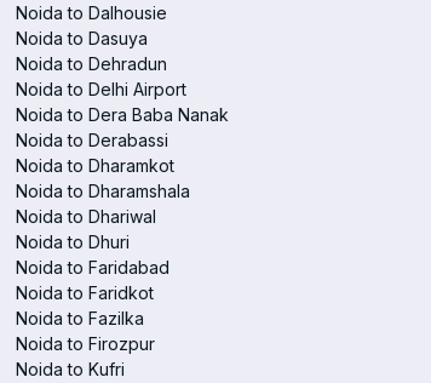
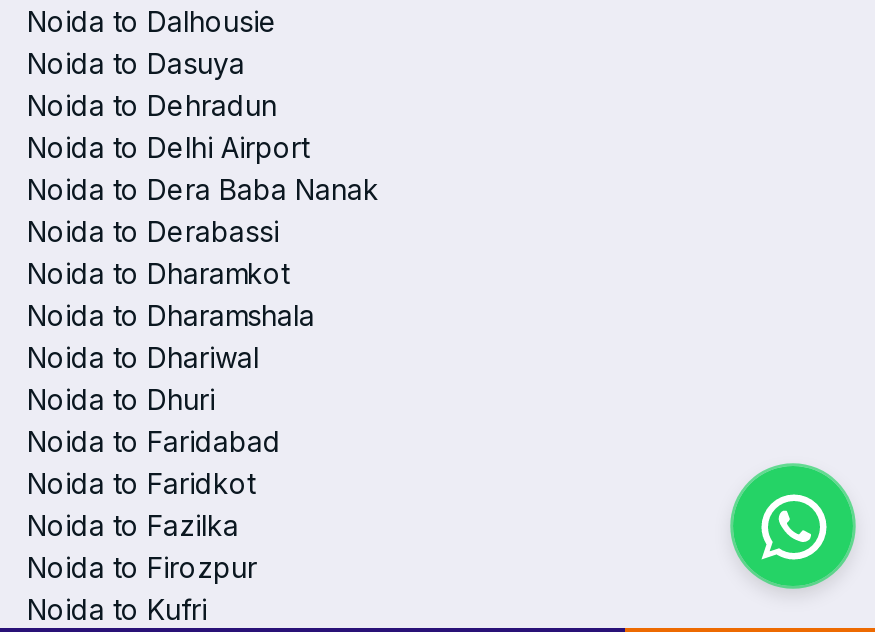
none -> [727,462,859,592] [image]

